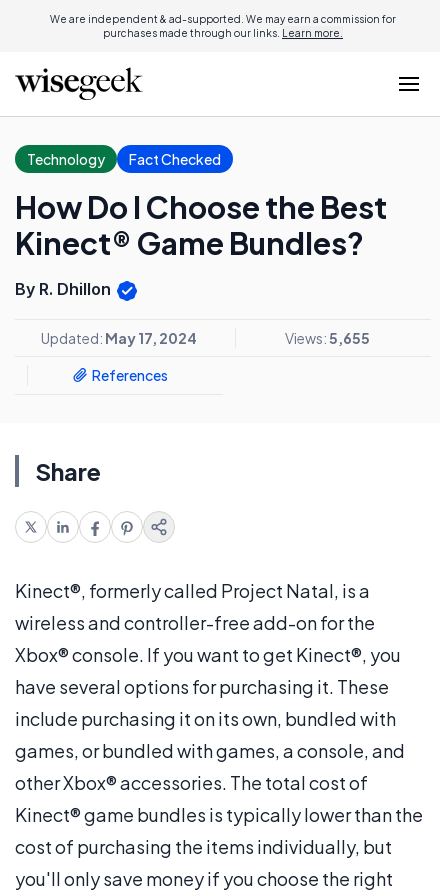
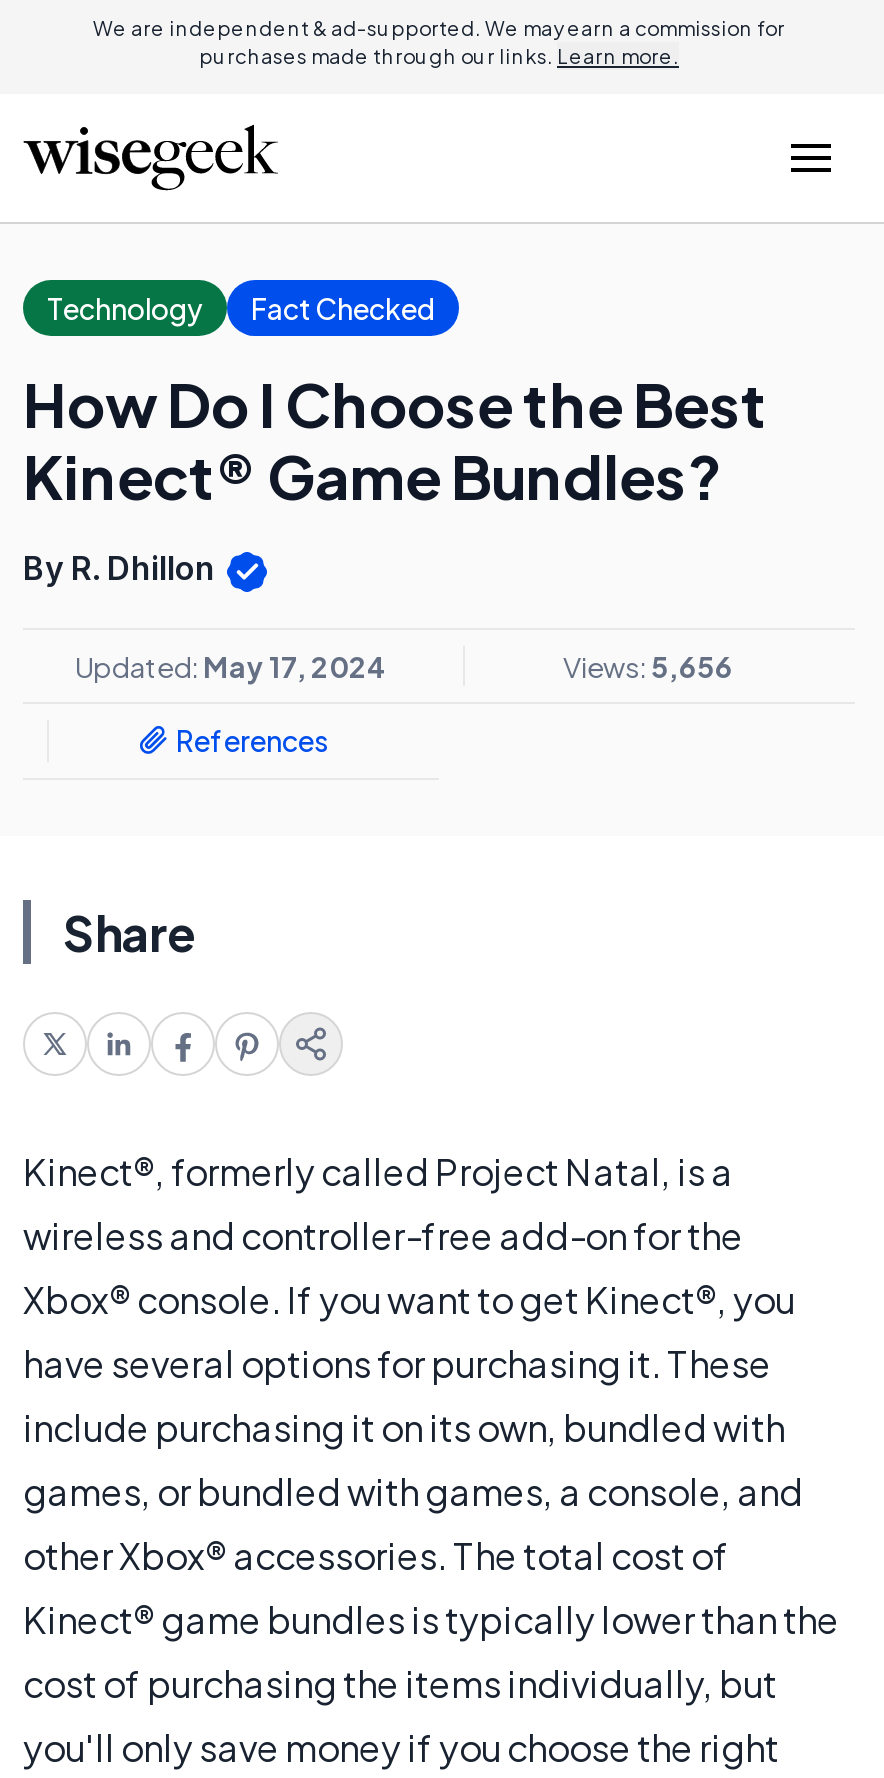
[285,329,370,347] Views: 5,655 -> [563,647,733,683] Views: 5,656

